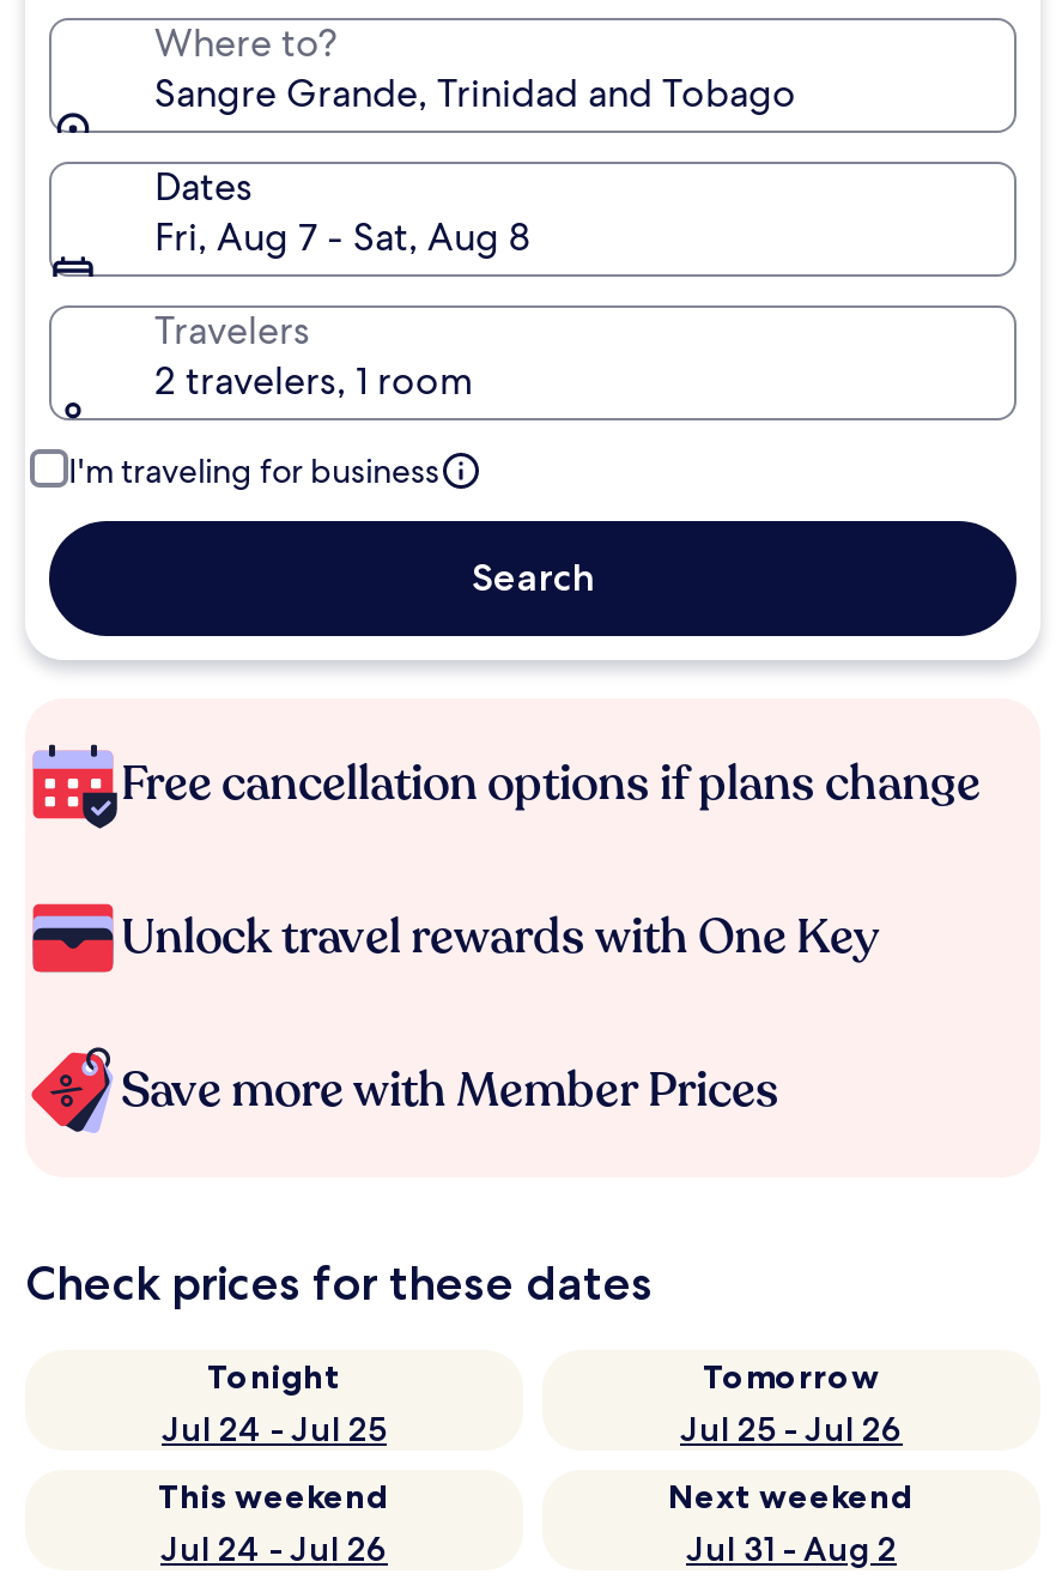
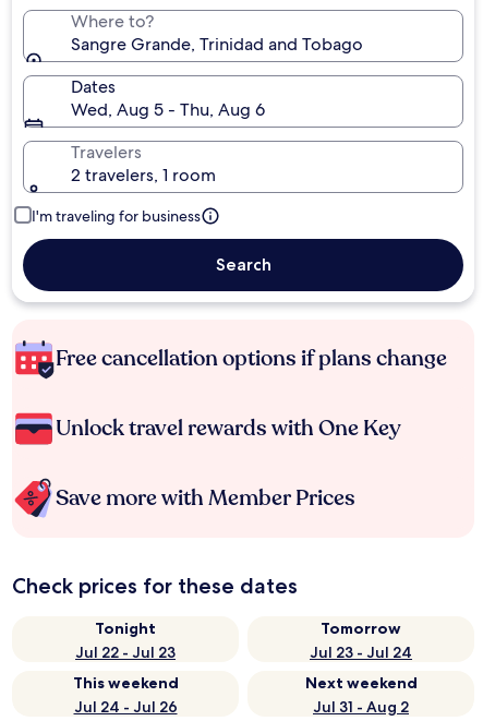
[154,212,530,262] Fri, Aug 7 - Sat, Aug 8 -> [71,98,265,121] Wed, Aug 5 - Thu, Aug 6
[162,1408,387,1451] Jul 24 - Jul 25 -> [75,642,176,662] Jul 22 - Jul 23
[680,1408,903,1451] Jul 25 - Jul 26 -> [310,642,412,662] Jul 23 - Jul 24

